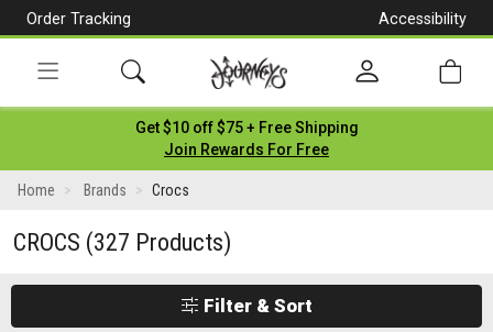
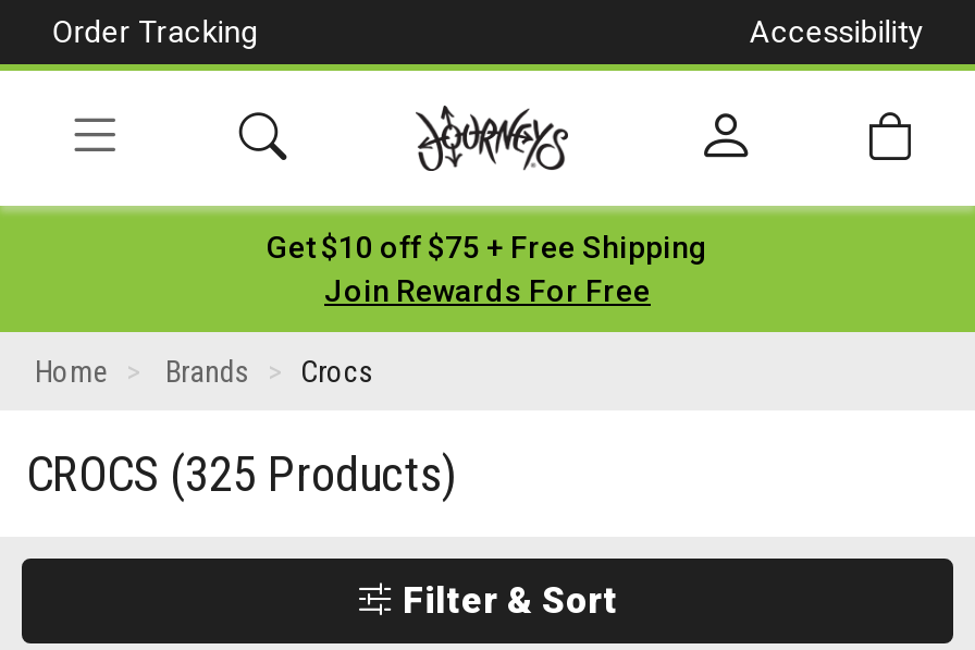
[13,228,231,256] CROCS (327 Products) -> [26,445,457,502] CROCS (325 Products)

